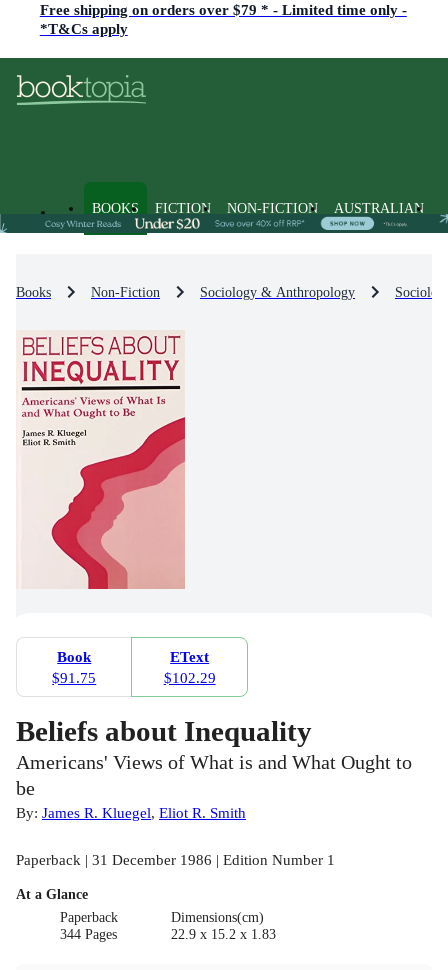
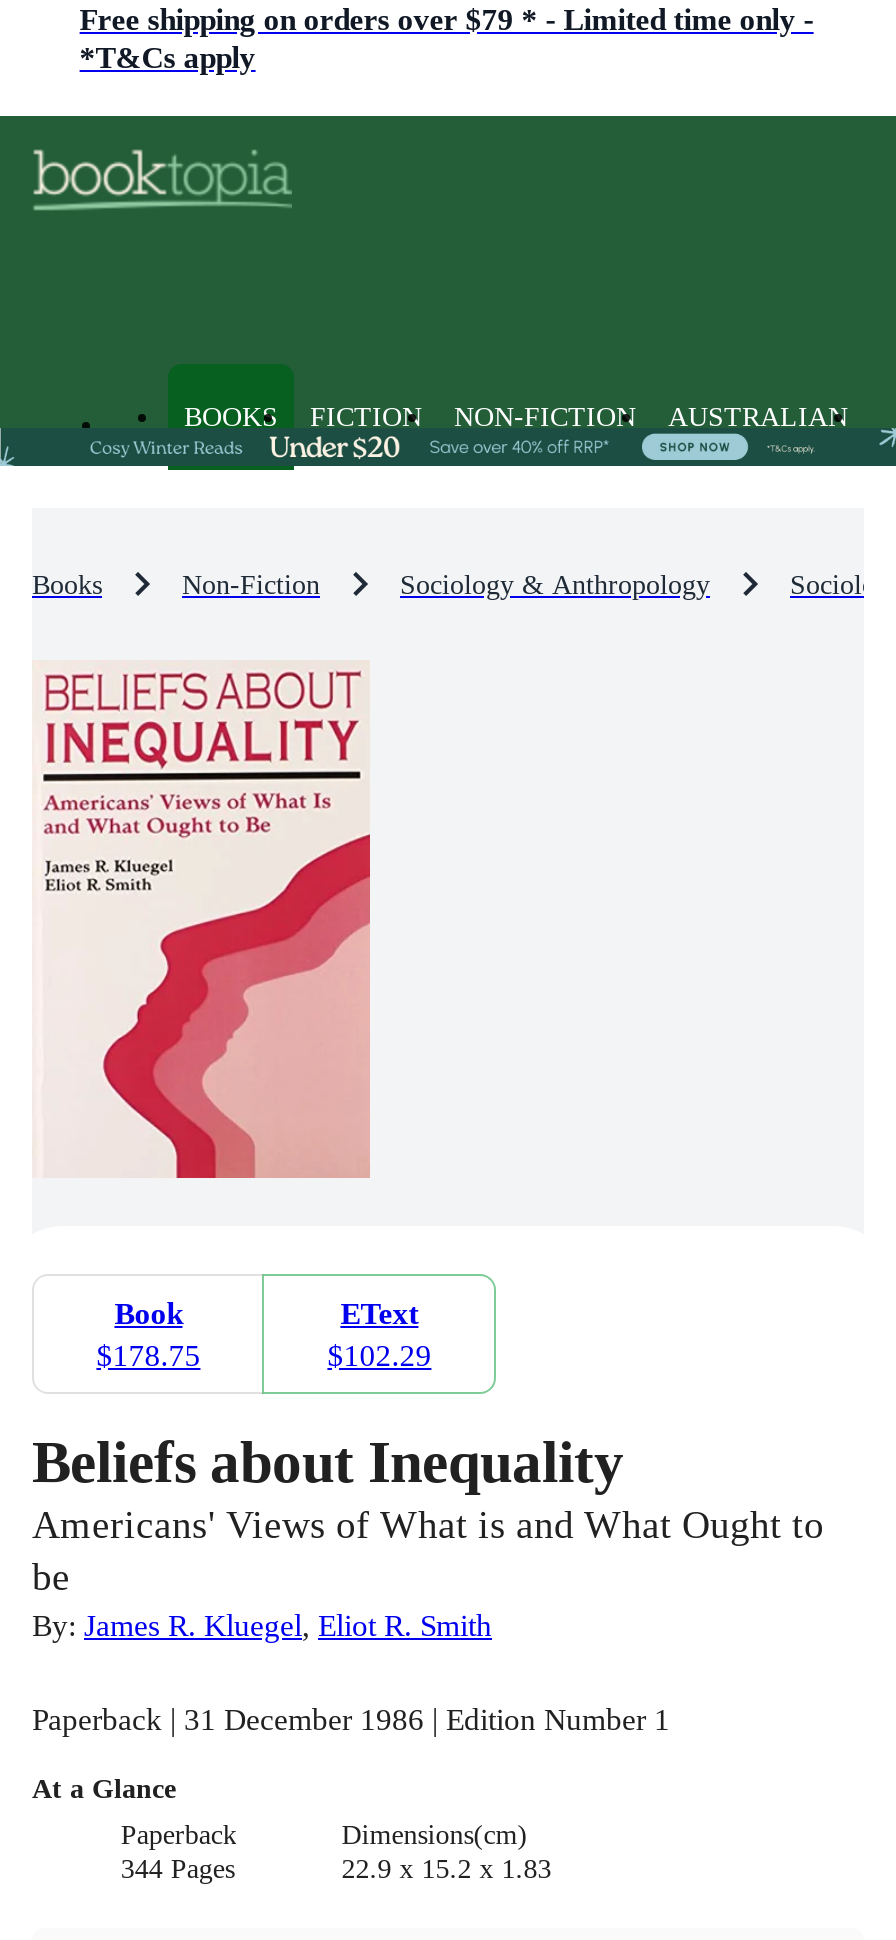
[52,669,96,686] $91.75 -> [96,1338,200,1372] $178.75

